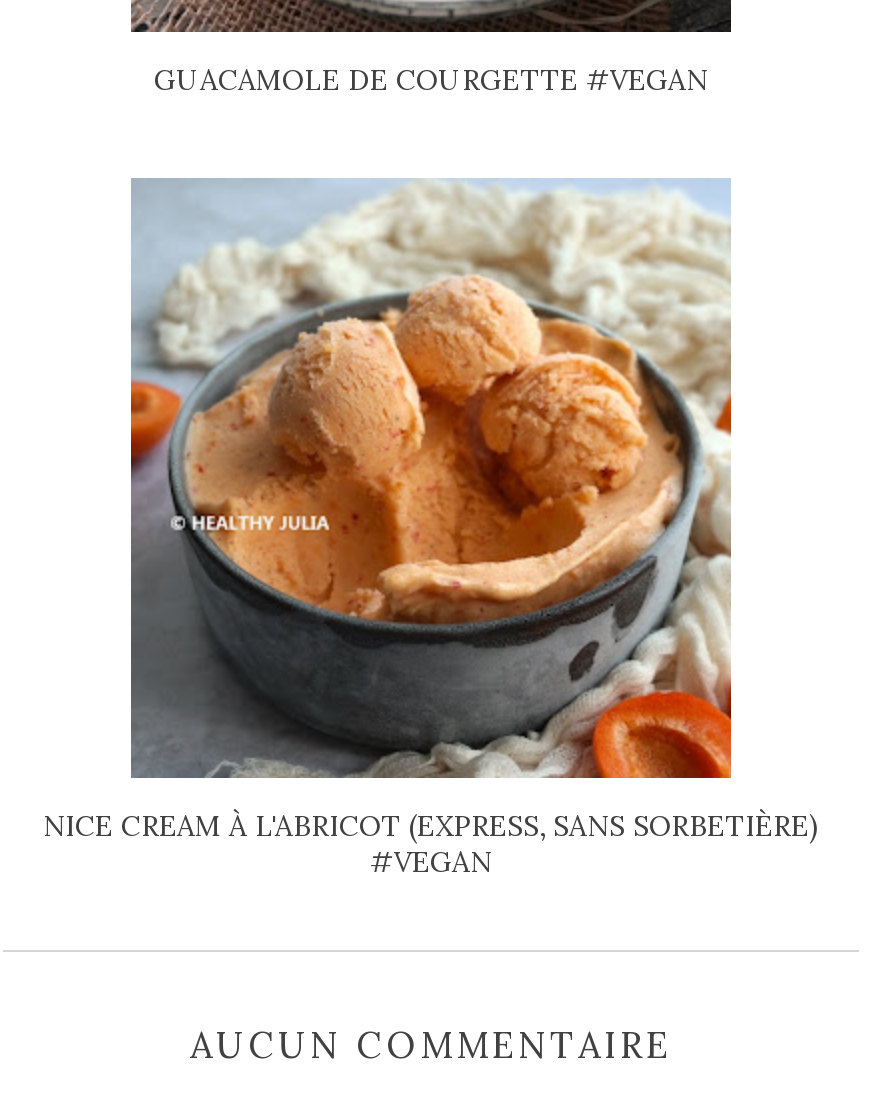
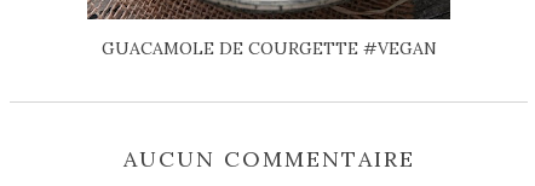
[43,178,819,880] [image] | NICE CREAM À L'ABRICOT (EXPRESS, SANS SORBETIÈRE) | #VEGAN -> none

